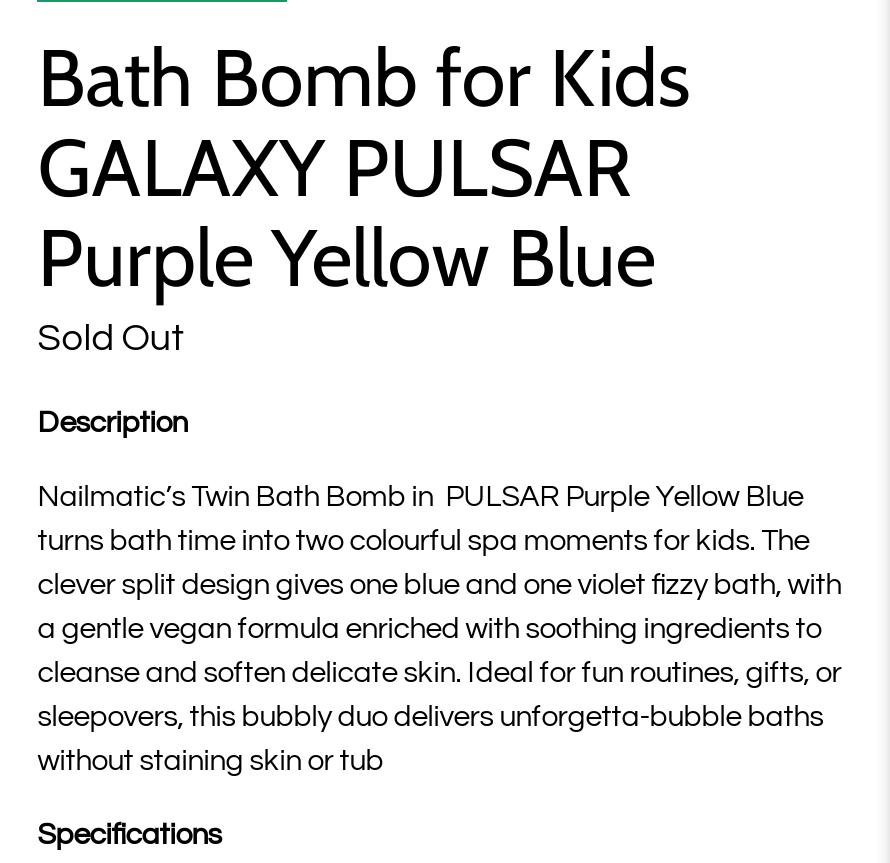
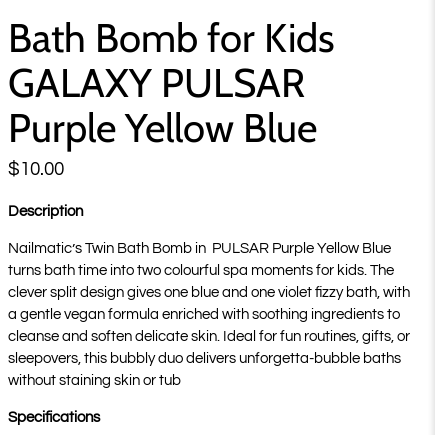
[37,320,183,358] Sold Out -> [8,160,64,179] $10.00

